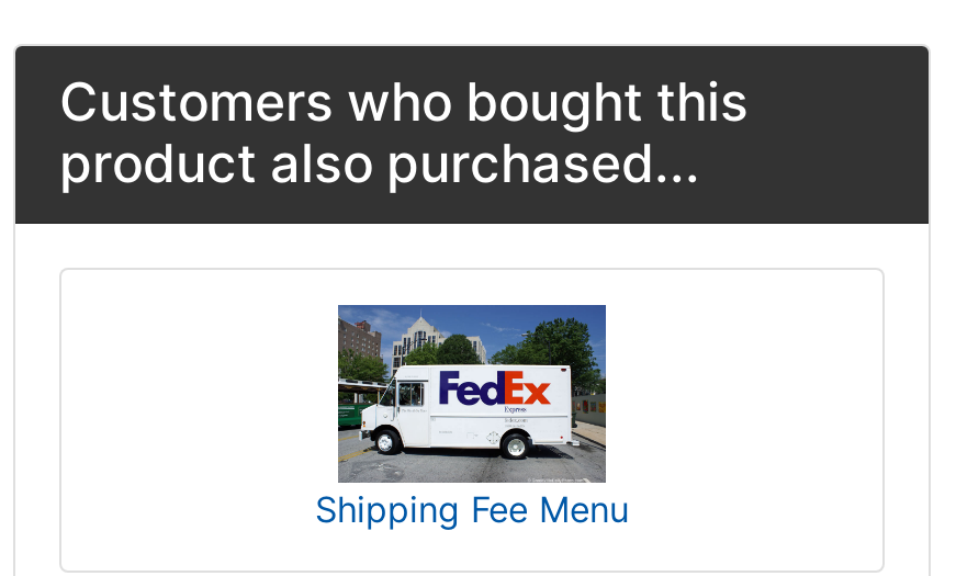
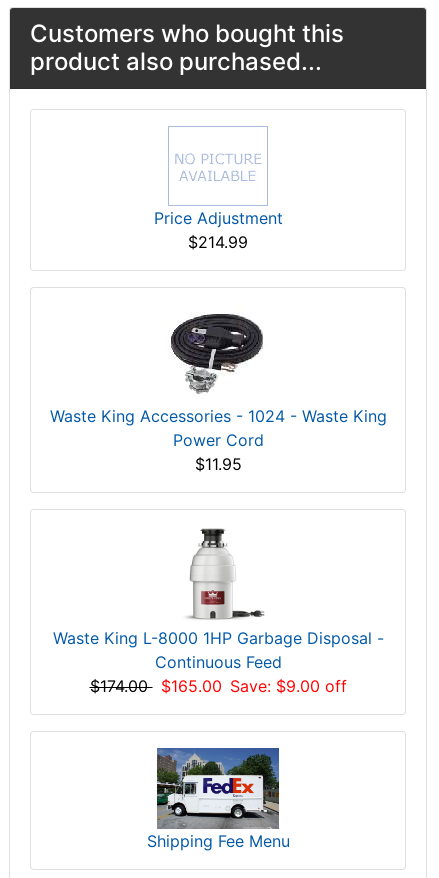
none -> [49,313,386,474] [image] | Waste King Accessories - 1024 - Waste King | Power Cord | $11.95
none -> [52,528,383,696] [image] | Waste King L-8000 1HP Garbage Disposal - | Continuous Feed | $174.00 $165.00 Save: $9.00 off
none -> [153,208,282,252] Price Adjustment | $214.99

